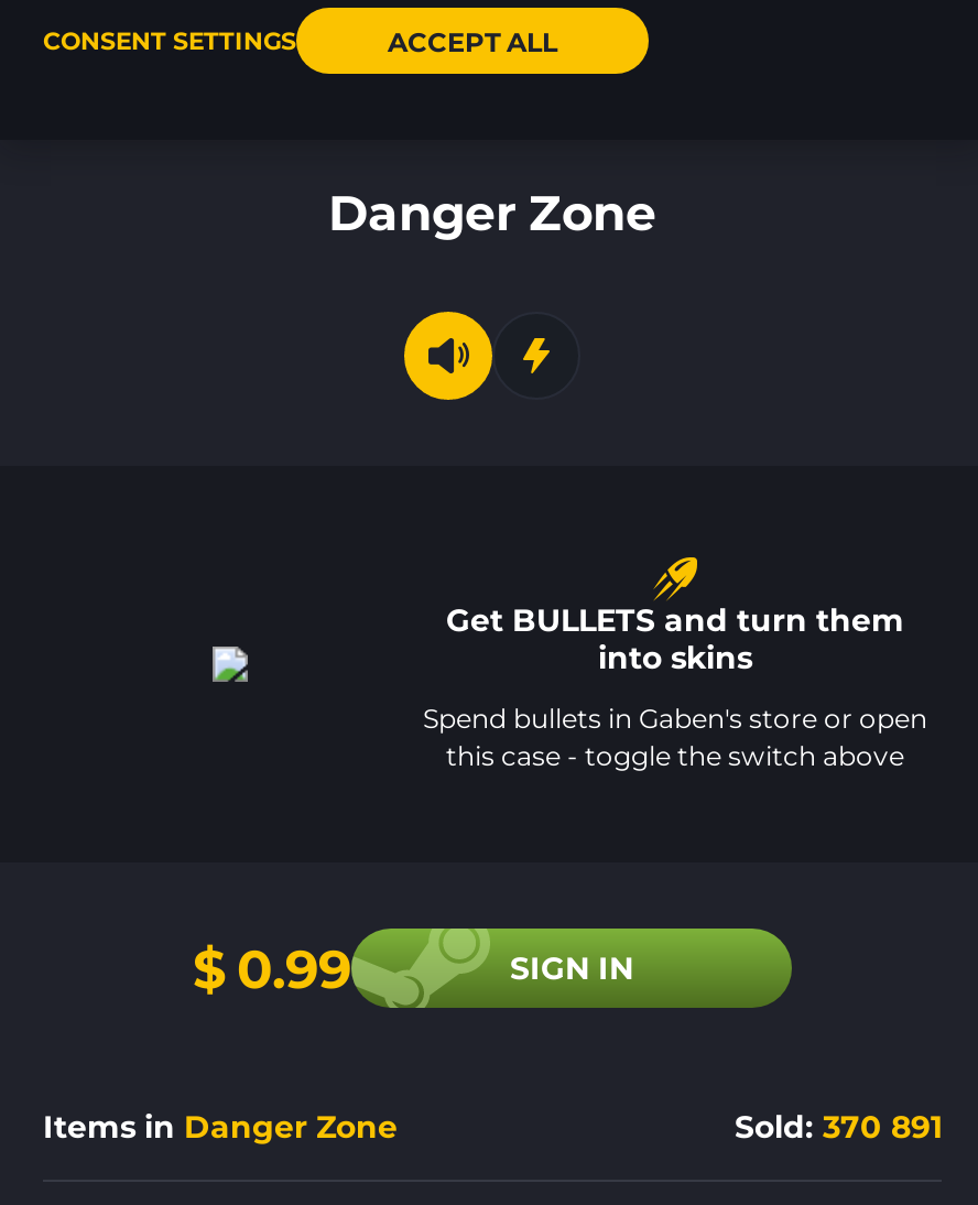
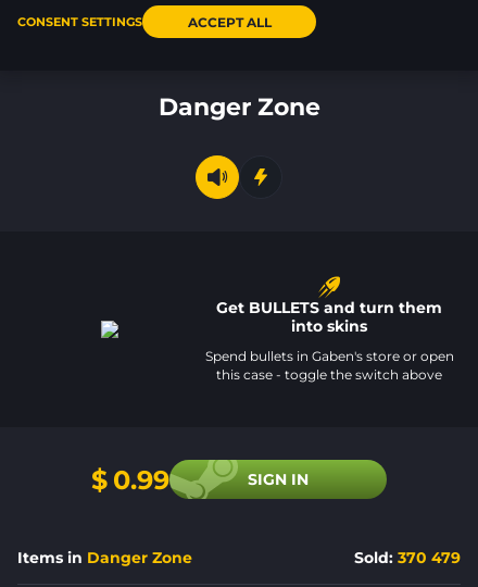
[735,1107,942,1147] Sold: 370 891 -> [354,548,461,567] Sold: 370 479

